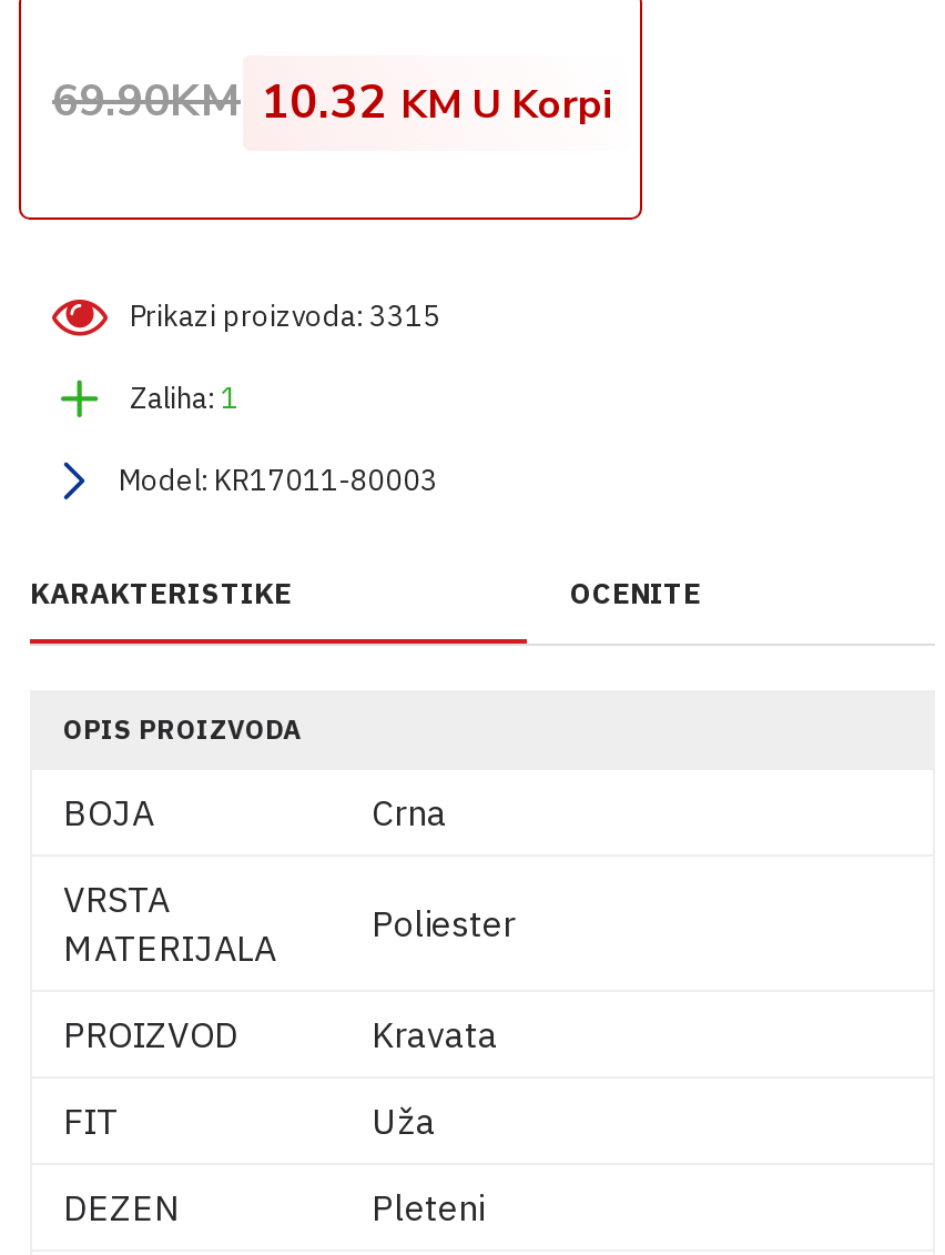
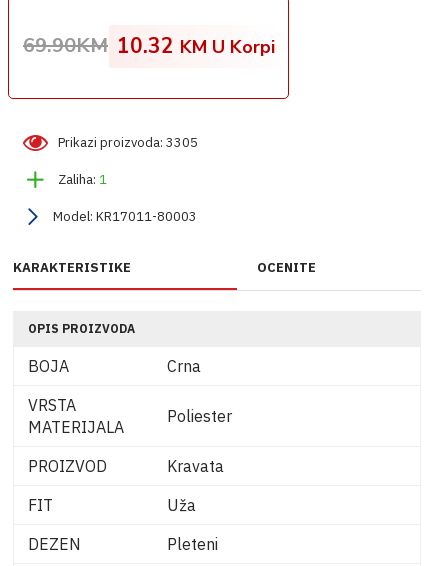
[130,297,440,335] Prikazi proizvoda: 3315 -> [58,134,198,151] Prikazi proizvoda: 3305

